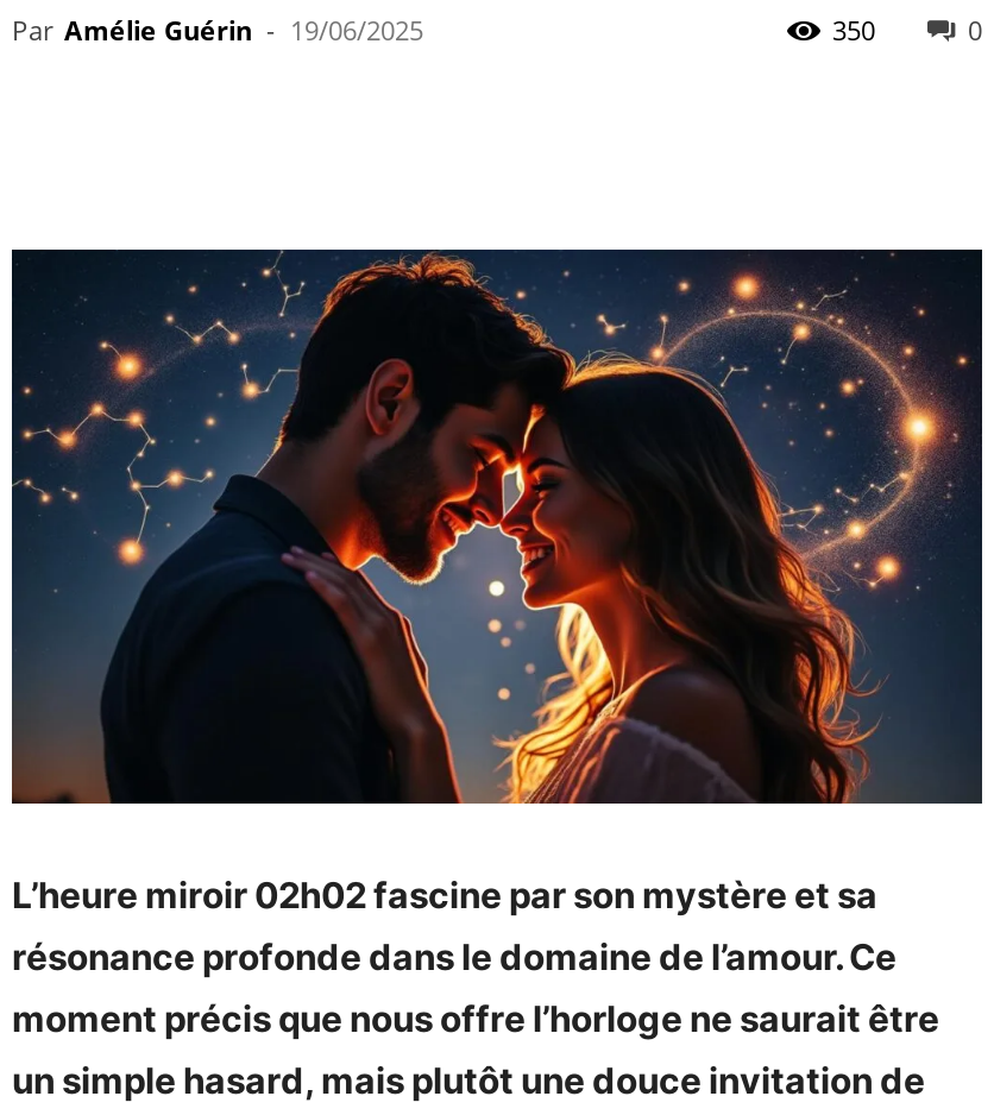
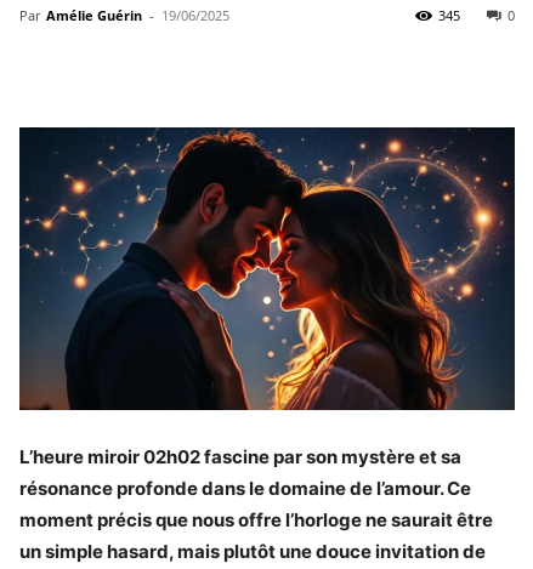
[832,11,875,47] 350 -> [438,6,460,24] 345

